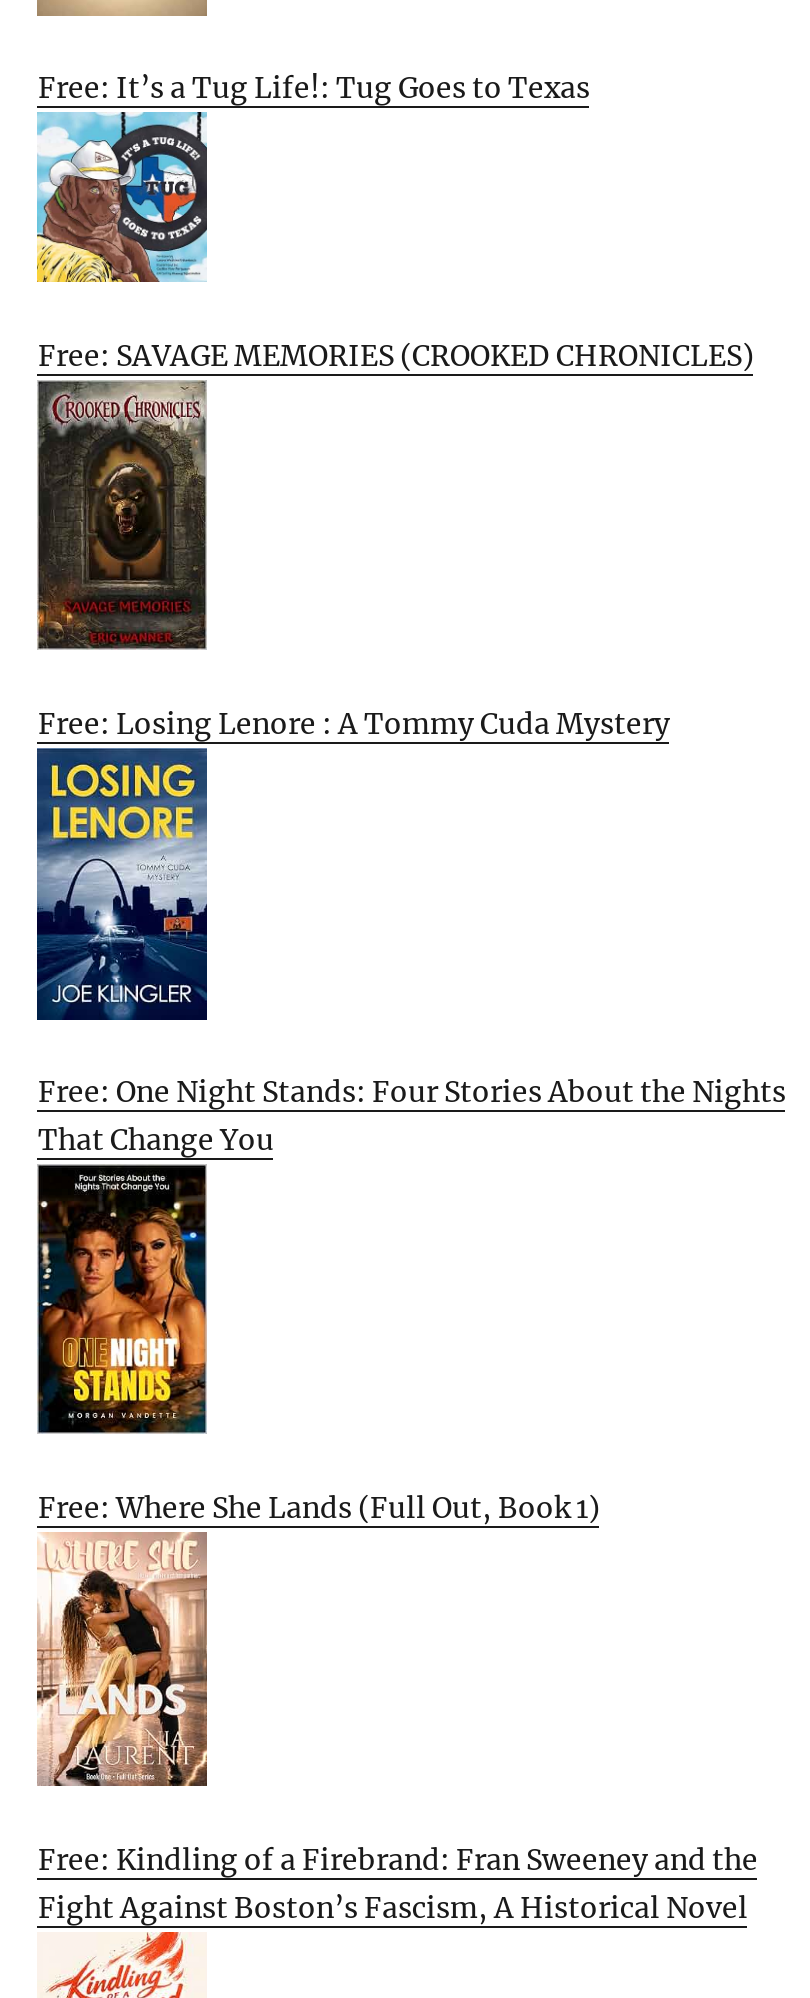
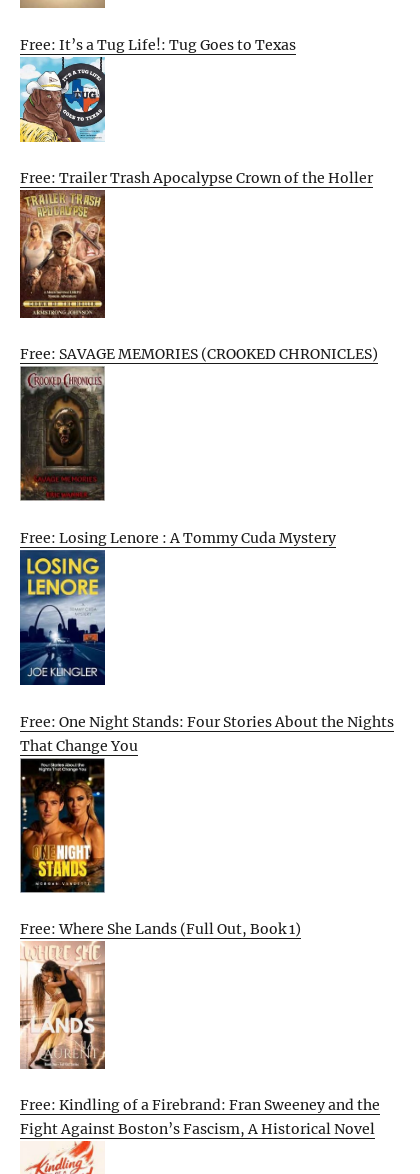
none -> [19,195,106,319] [image]
none -> [20,169,373,187] Free: Trailer Trash Apocalypse Crown of the Holler

